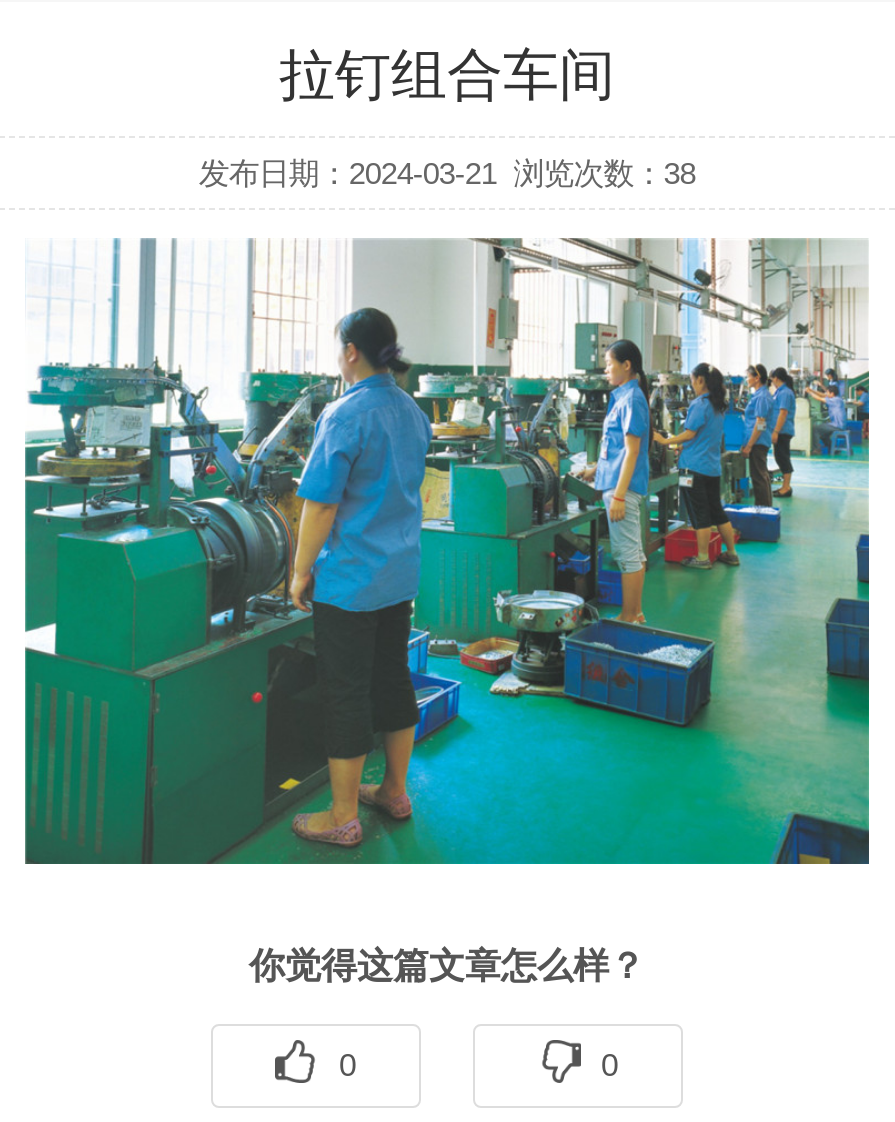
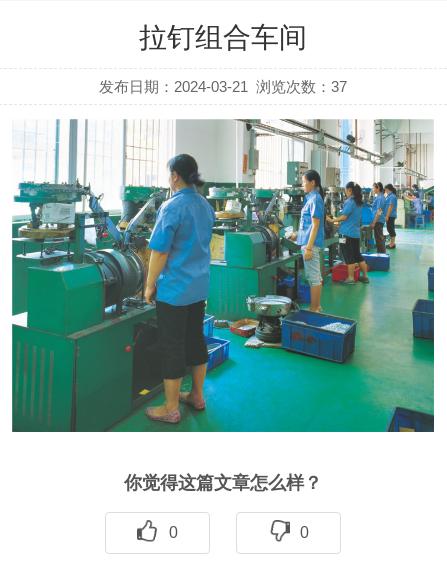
[199,156,695,190] 发布日期：2024-03-21 浏览次数：38 -> [99,78,347,95] 发布日期：2024-03-21 浏览次数：37

